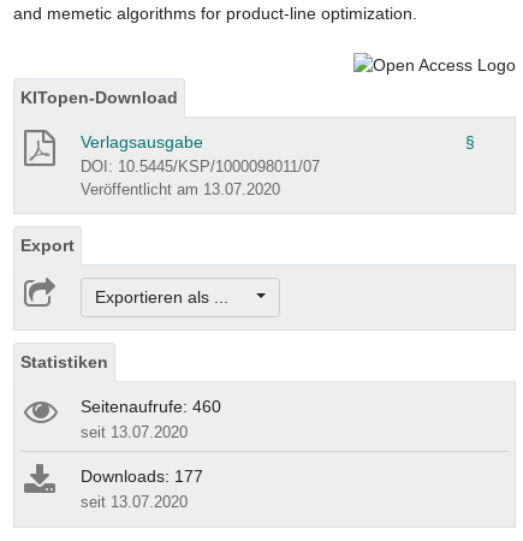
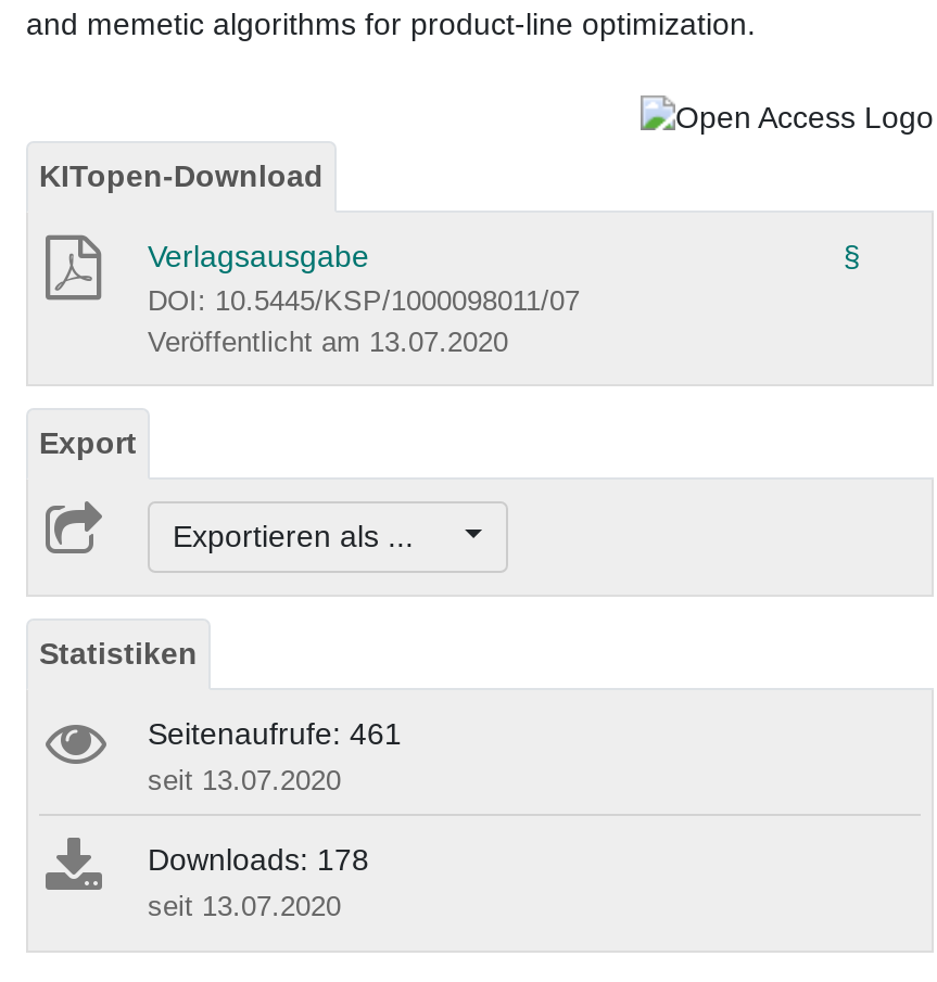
[81,397,221,416] Seitenaufrufe: 460 -> [148,717,402,752] Seitenaufrufe: 461
[81,467,203,486] Downloads: 177 -> [148,843,369,877] Downloads: 178

